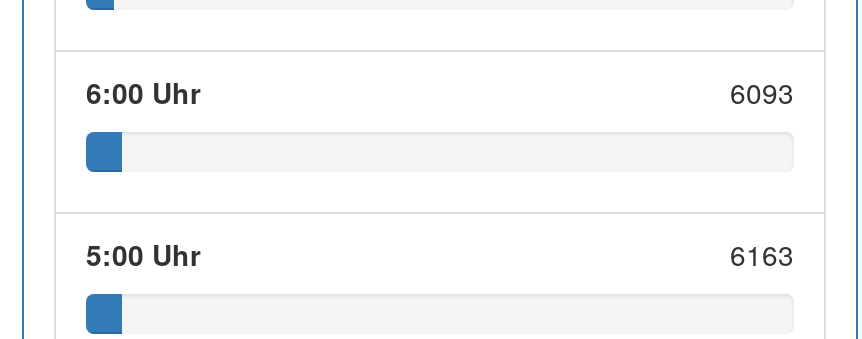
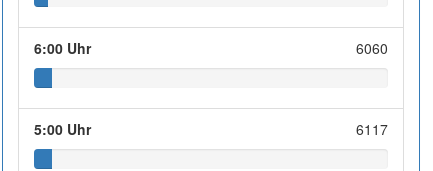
[730,72,794,112] 6093 -> [356,38,388,58] 6060
[730,234,794,274] 6163 -> [356,119,388,139] 6117

